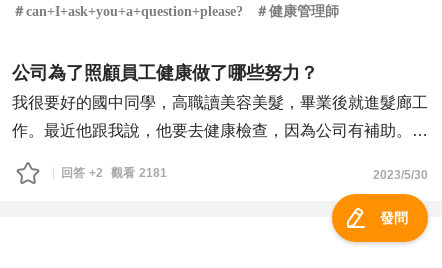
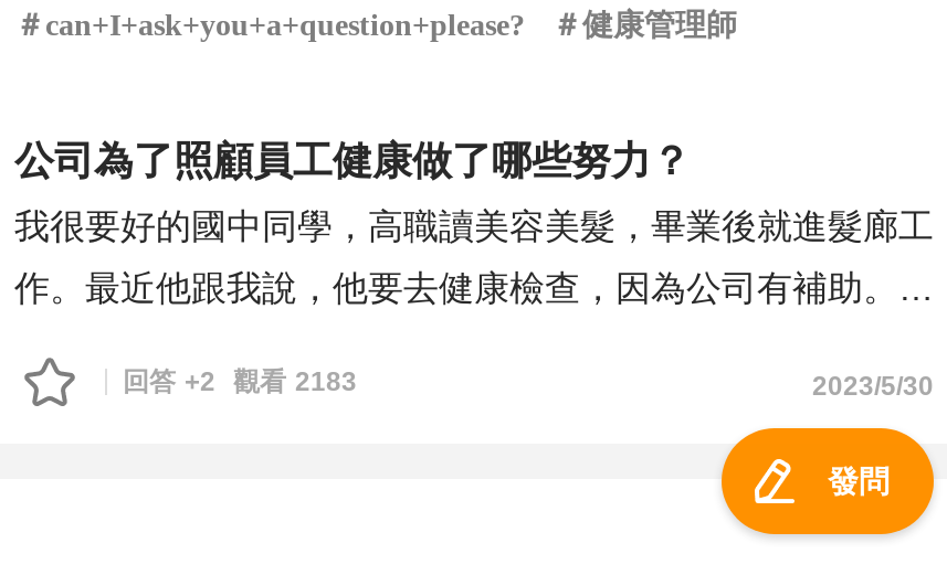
[61,166,167,180] 回答 +2 觀看 2181 -> [123,366,357,397] 回答 +2 觀看 2183

